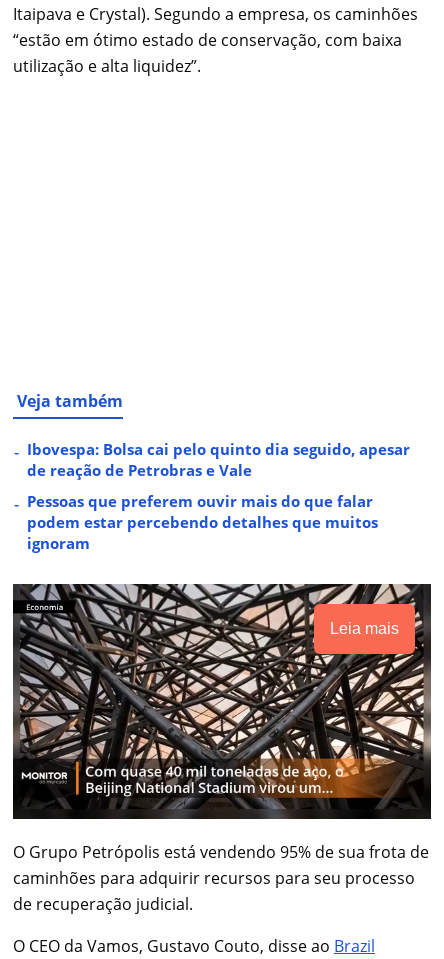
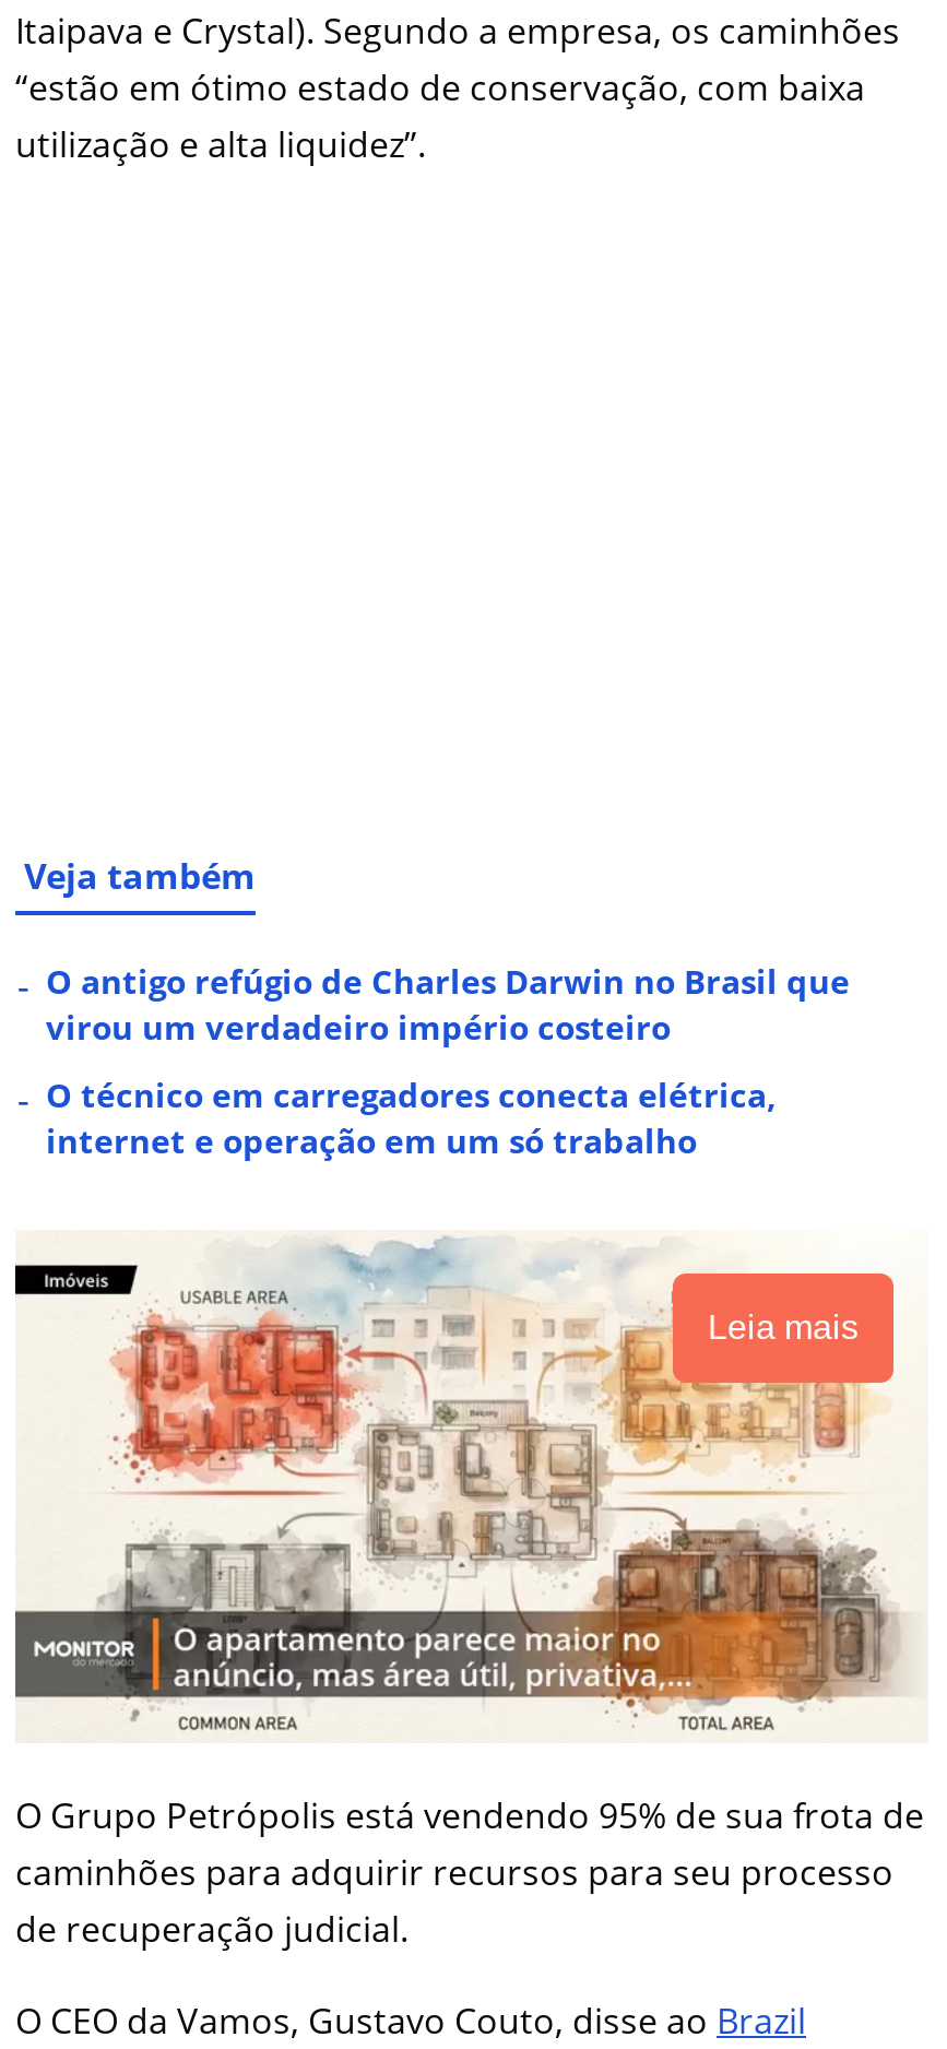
[27,439,410,480] Ibovespa: Bolsa cai pelo quinto dia seguido, apesar | de reação de Petrobras e Vale -> [46,959,850,1048] O antigo refúgio de Charles Darwin no Brasil que | virou um verdadeiro império costeiro
[27,491,378,553] Pessoas que preferem ouvir mais do que falar | podem estar percebendo detalhes que muitos | ignoram -> [46,1072,776,1162] O técnico em carregadores conecta elétrica, | internet e operação em um só trabalho
[12,583,432,820] [image] -> [13,1232,928,1743] [image]

